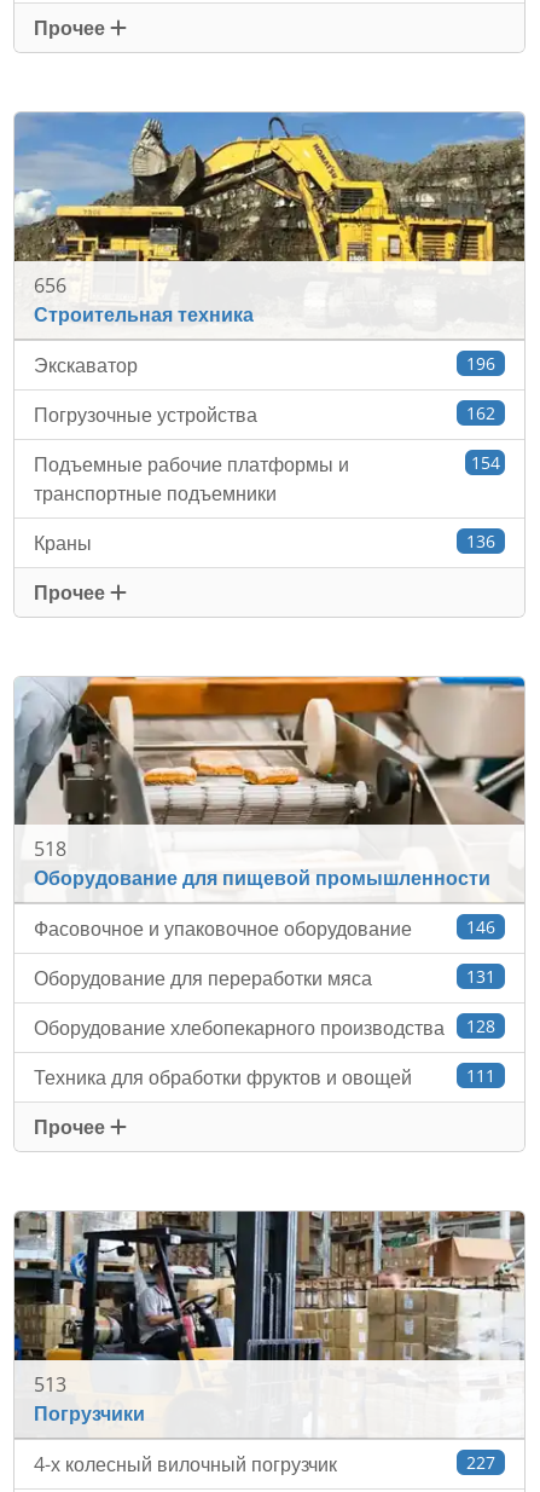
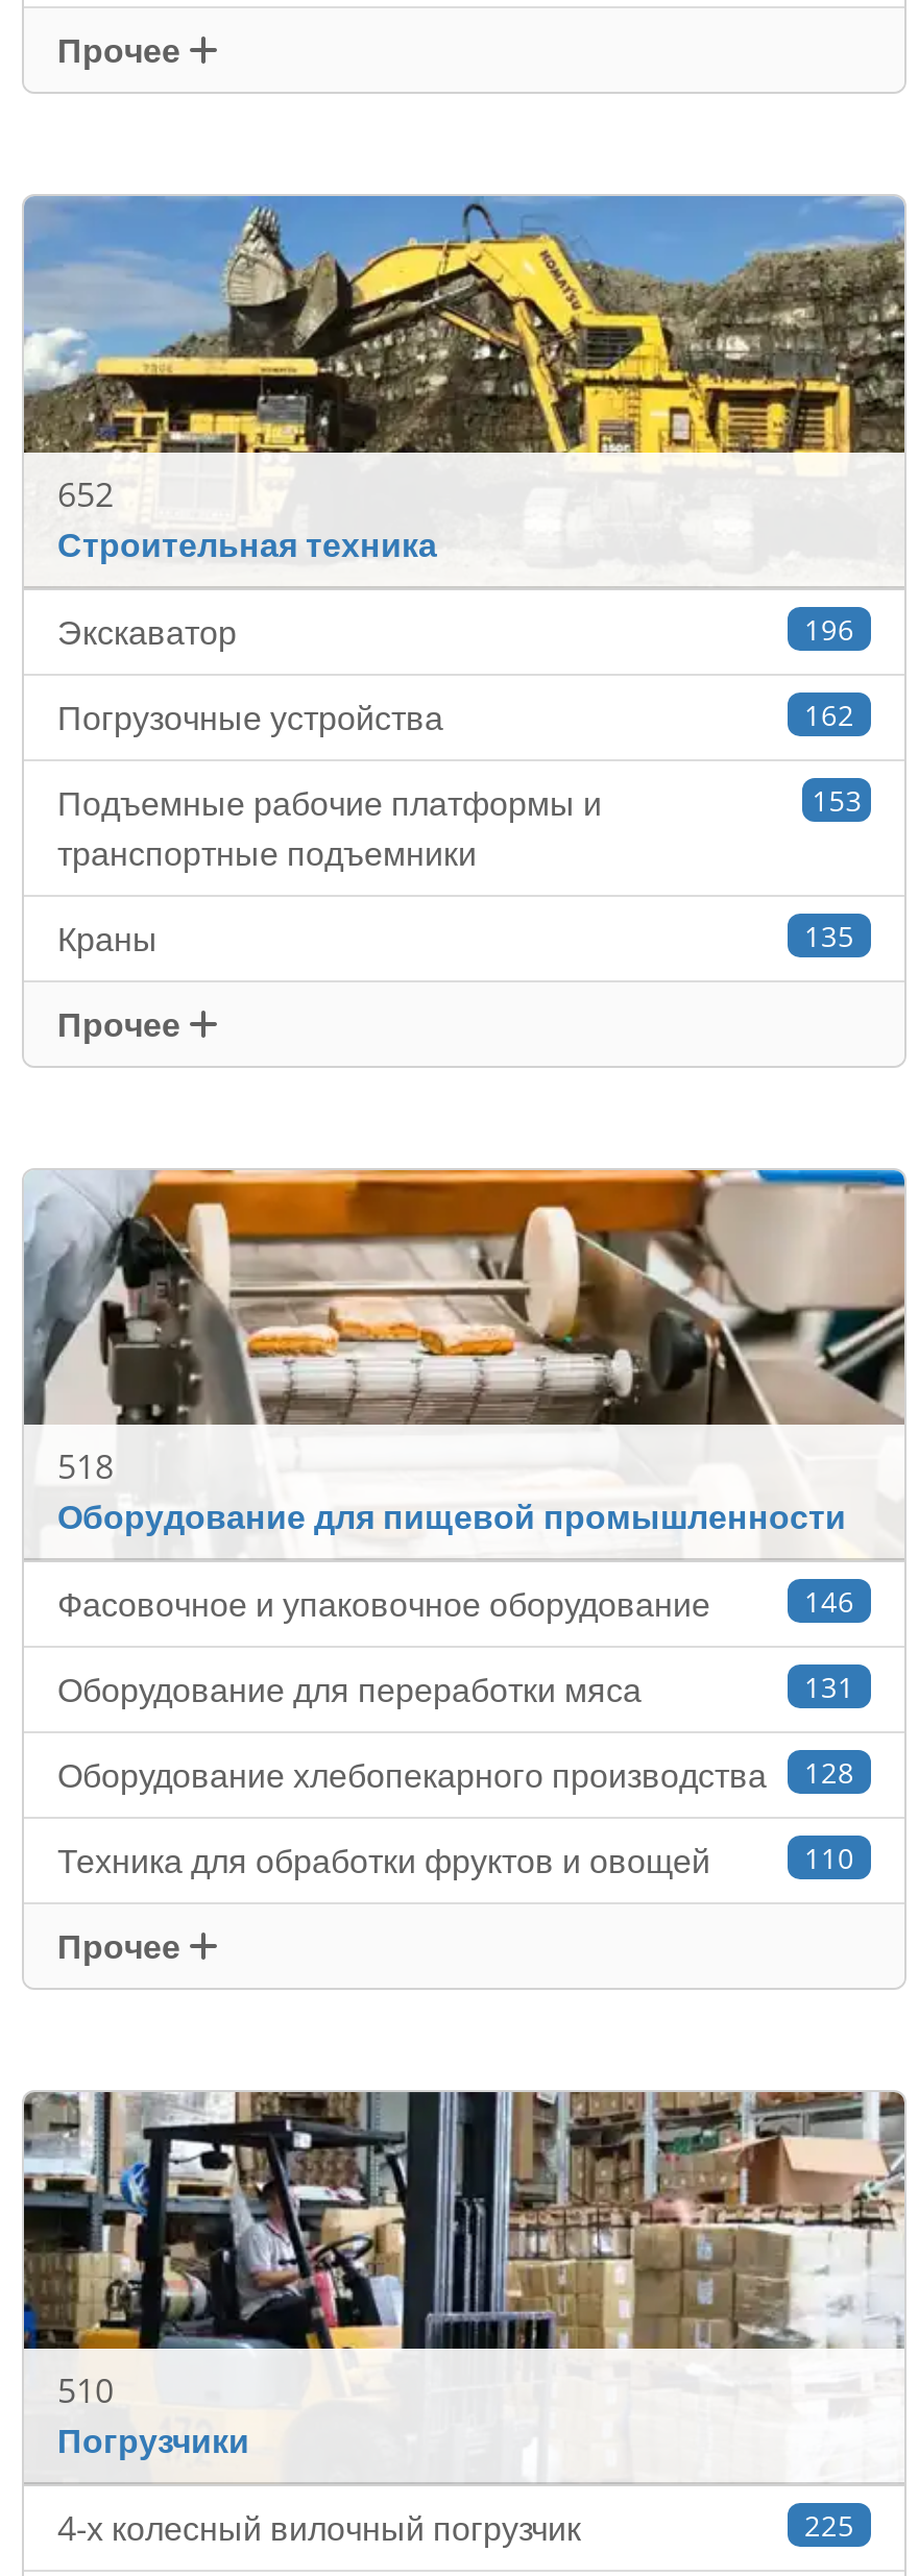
[34,272,66,298] 656 -> [57,471,114,516] 652
[471,451,500,473] 154 -> [812,779,862,819] 153
[466,529,495,552] 136 -> [804,915,854,954] 135
[466,1064,495,1087] 111 -> [804,1838,854,1878] 110
[34,1371,66,1397] 513 -> [57,2367,114,2413] 510
[466,1451,495,1474] 227 -> [804,2504,854,2544] 225

